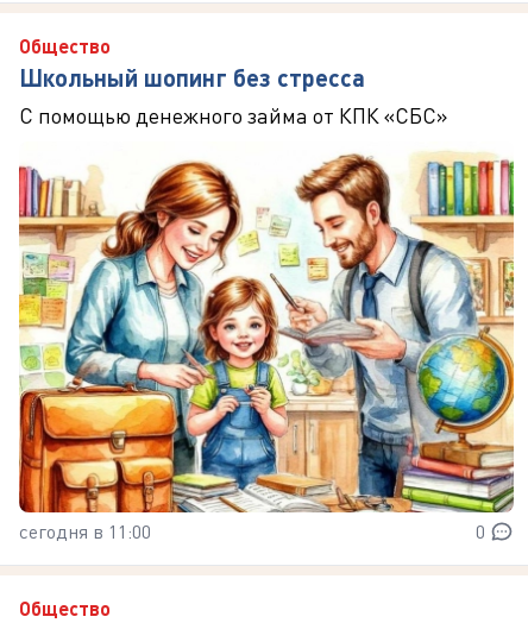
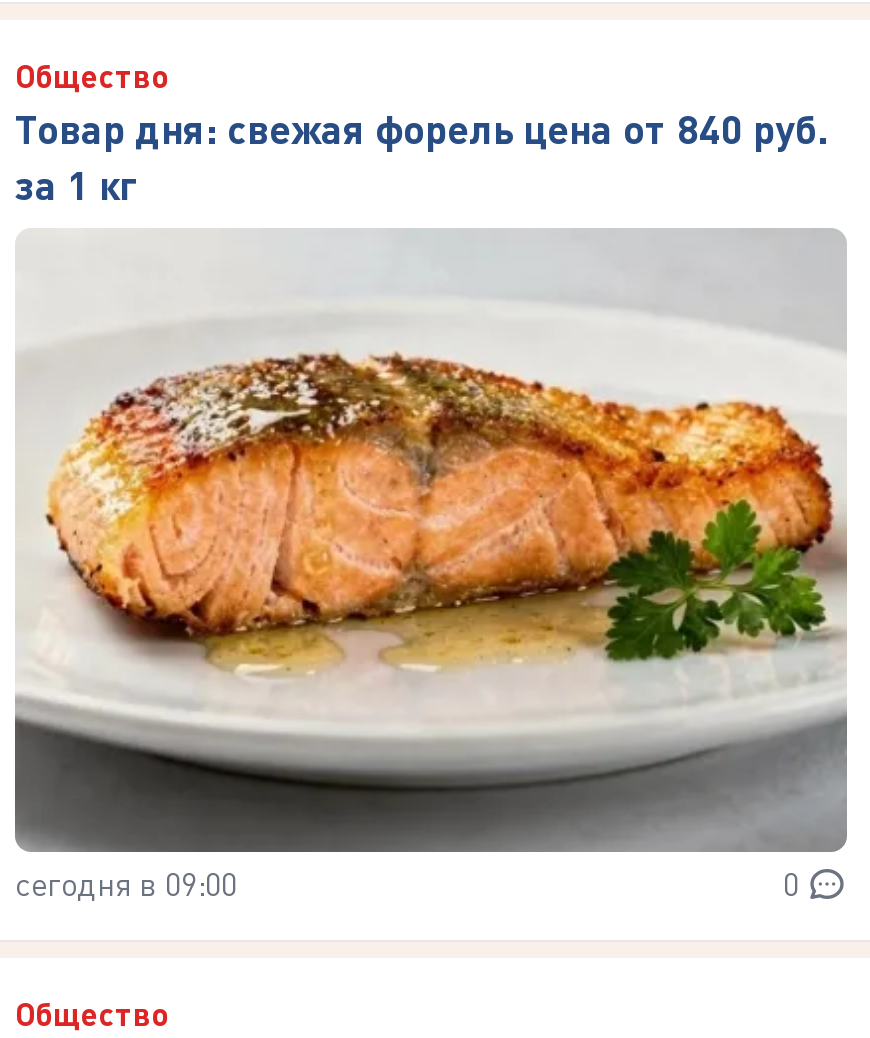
[19,63,448,128] Школьный шопинг без стресса | С помощью денежного займа от КПК «СБС» -> [15,103,827,207] Товар дня: свежая форель цена от 840 руб. | за 1 кг
[18,143,515,543] [image] | сегодня в 11:00 -> [13,228,849,903] [image] | сегодня в 09:00

